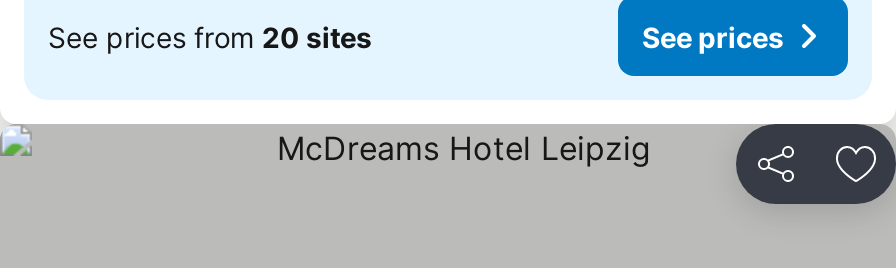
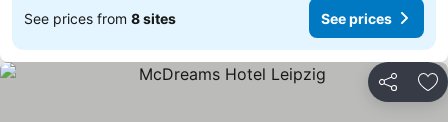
[48,19,372,53] See prices from 20 sites -> [24,9,176,26] See prices from 8 sites

